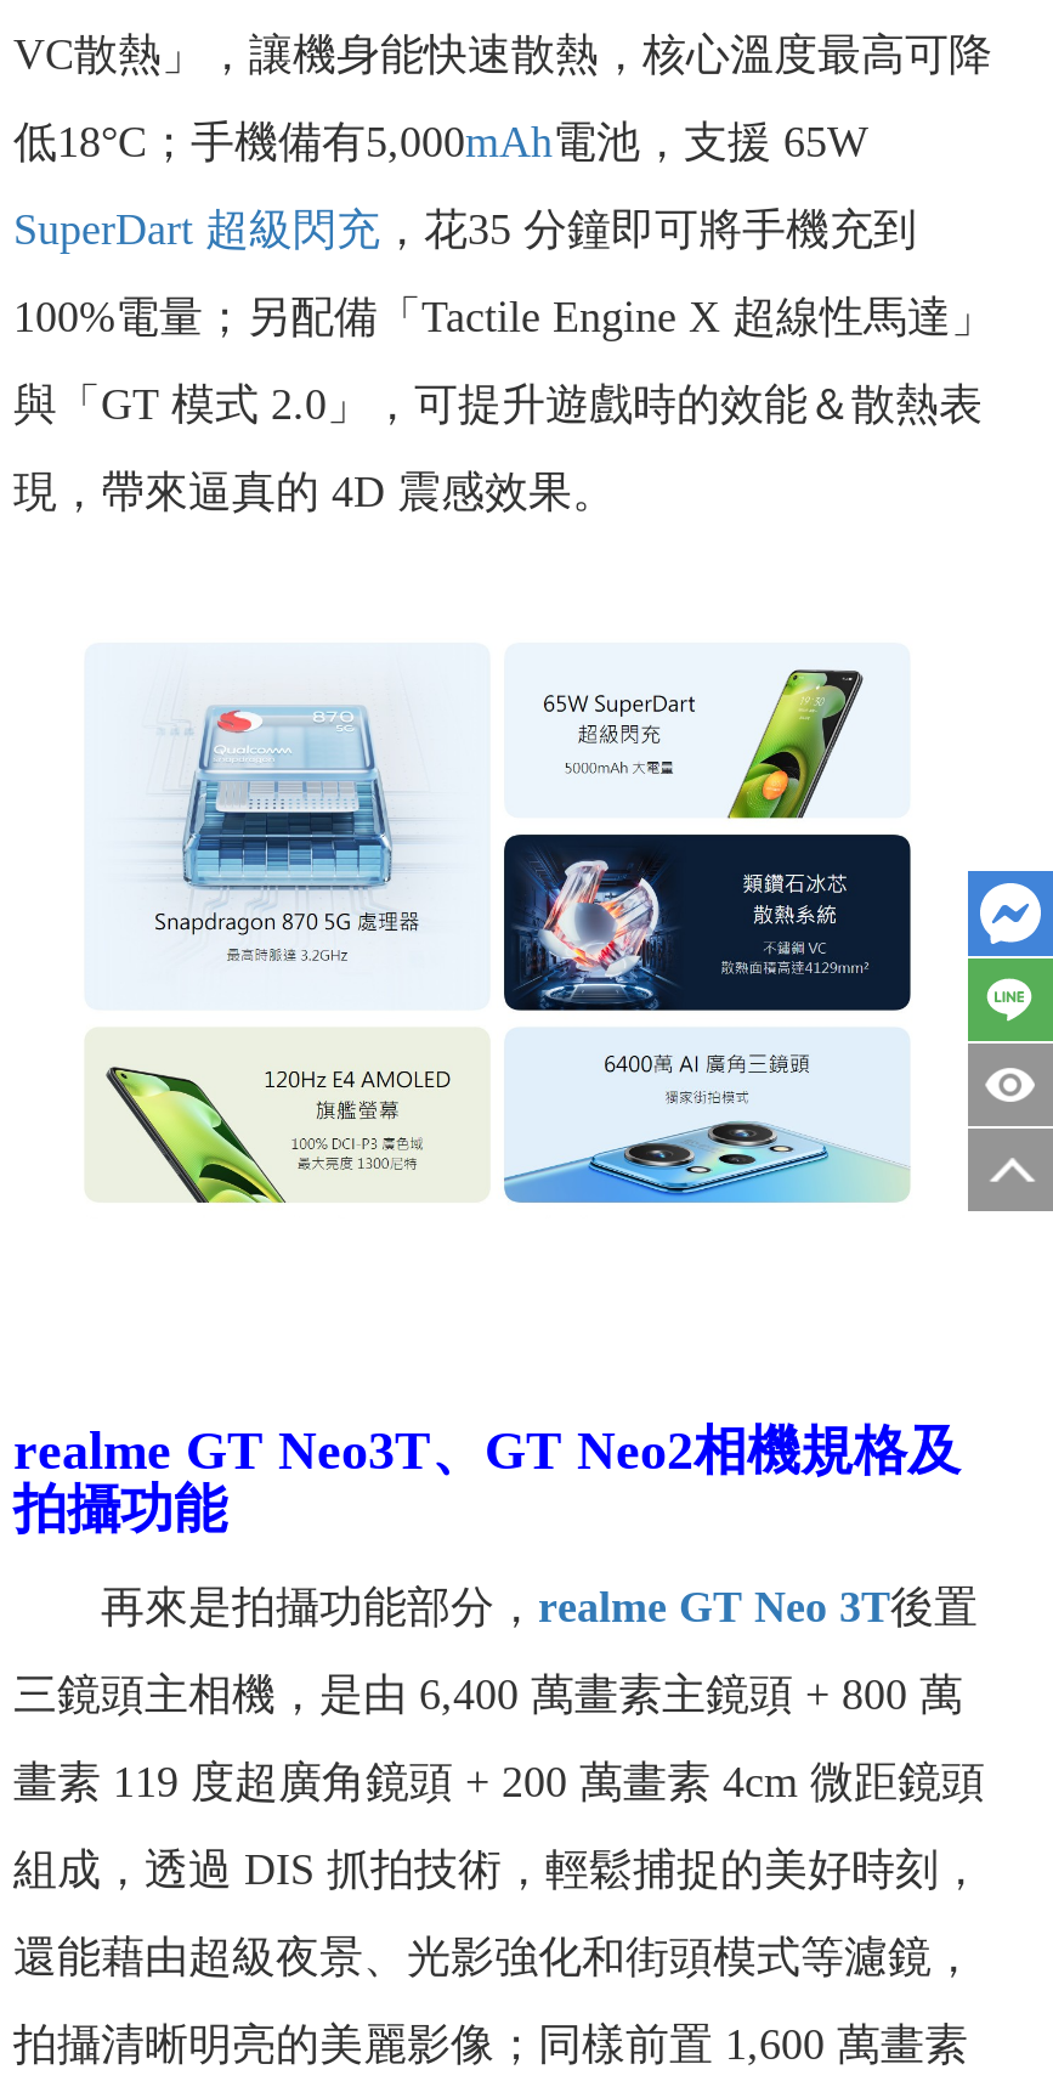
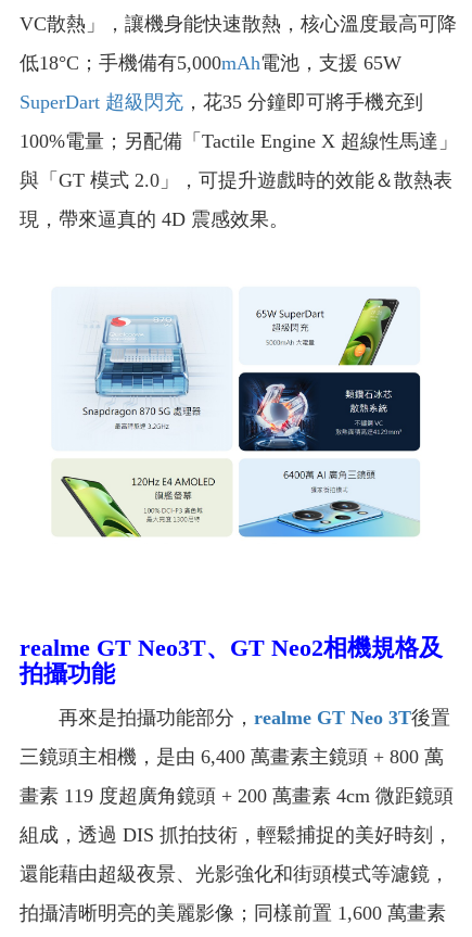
[966,869,1046,1214] [image] -> none

